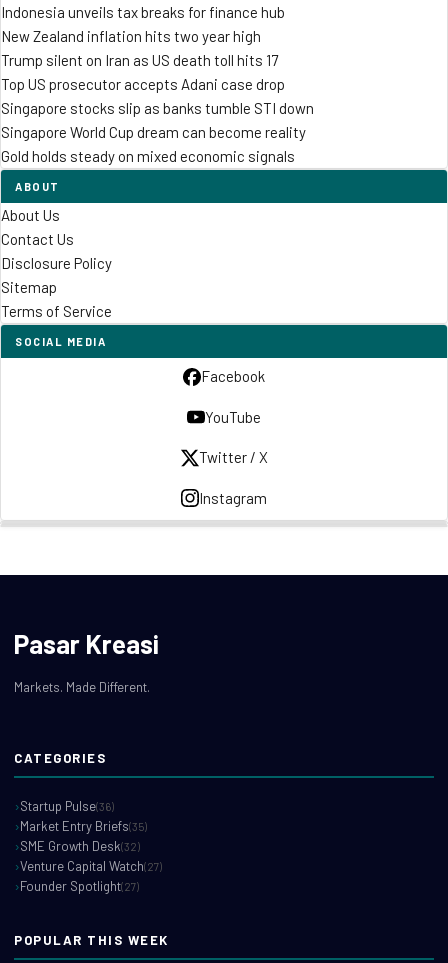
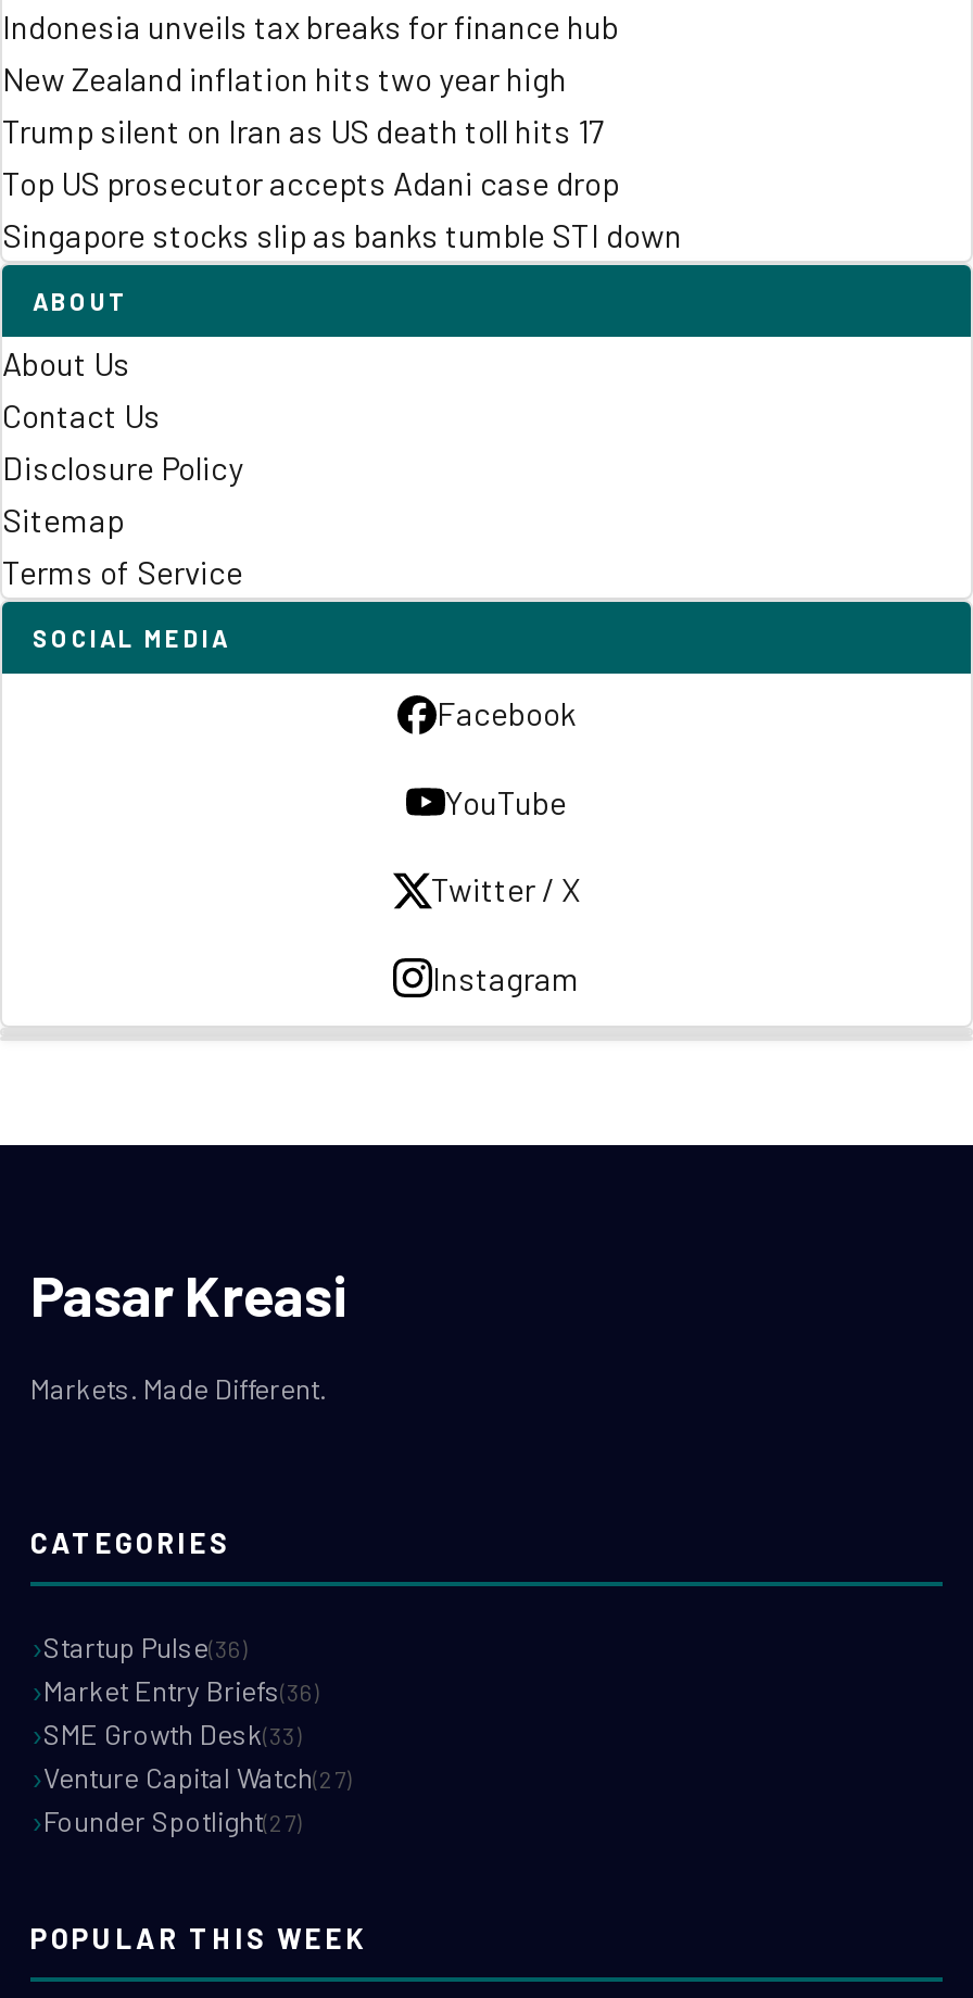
[1,123,306,165] Singapore World Cup dream can become reality | Gold holds steady on mixed economic signals -> none
[20,818,147,834] Market Entry Briefs(35) -> [43,1673,319,1708] Market Entry Briefs(36)
[20,838,140,854] SME Growth Desk(32) -> [43,1717,302,1751] SME Growth Desk(33)

